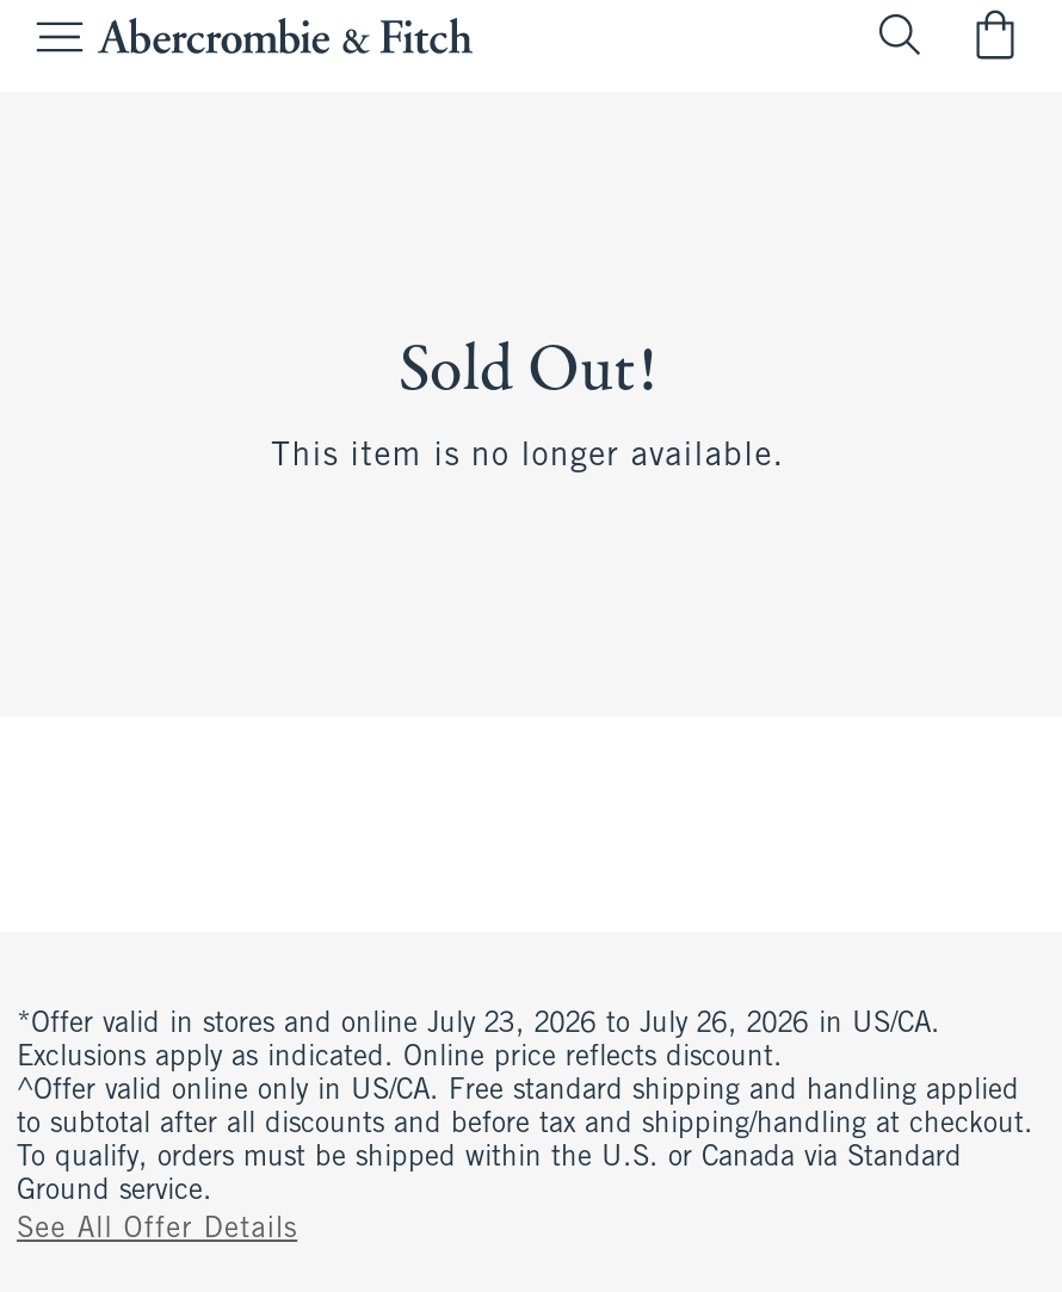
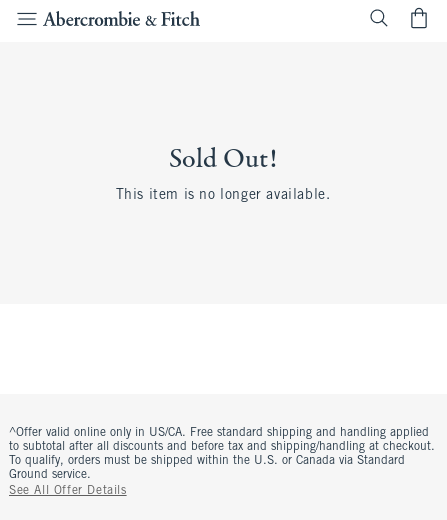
[17,1010,940,1072] *Offer valid in stores and online July 23, 2026 to July 26, 2026 in US/CA. | Exclusions apply as indicated. Online price reflects discount. -> none

